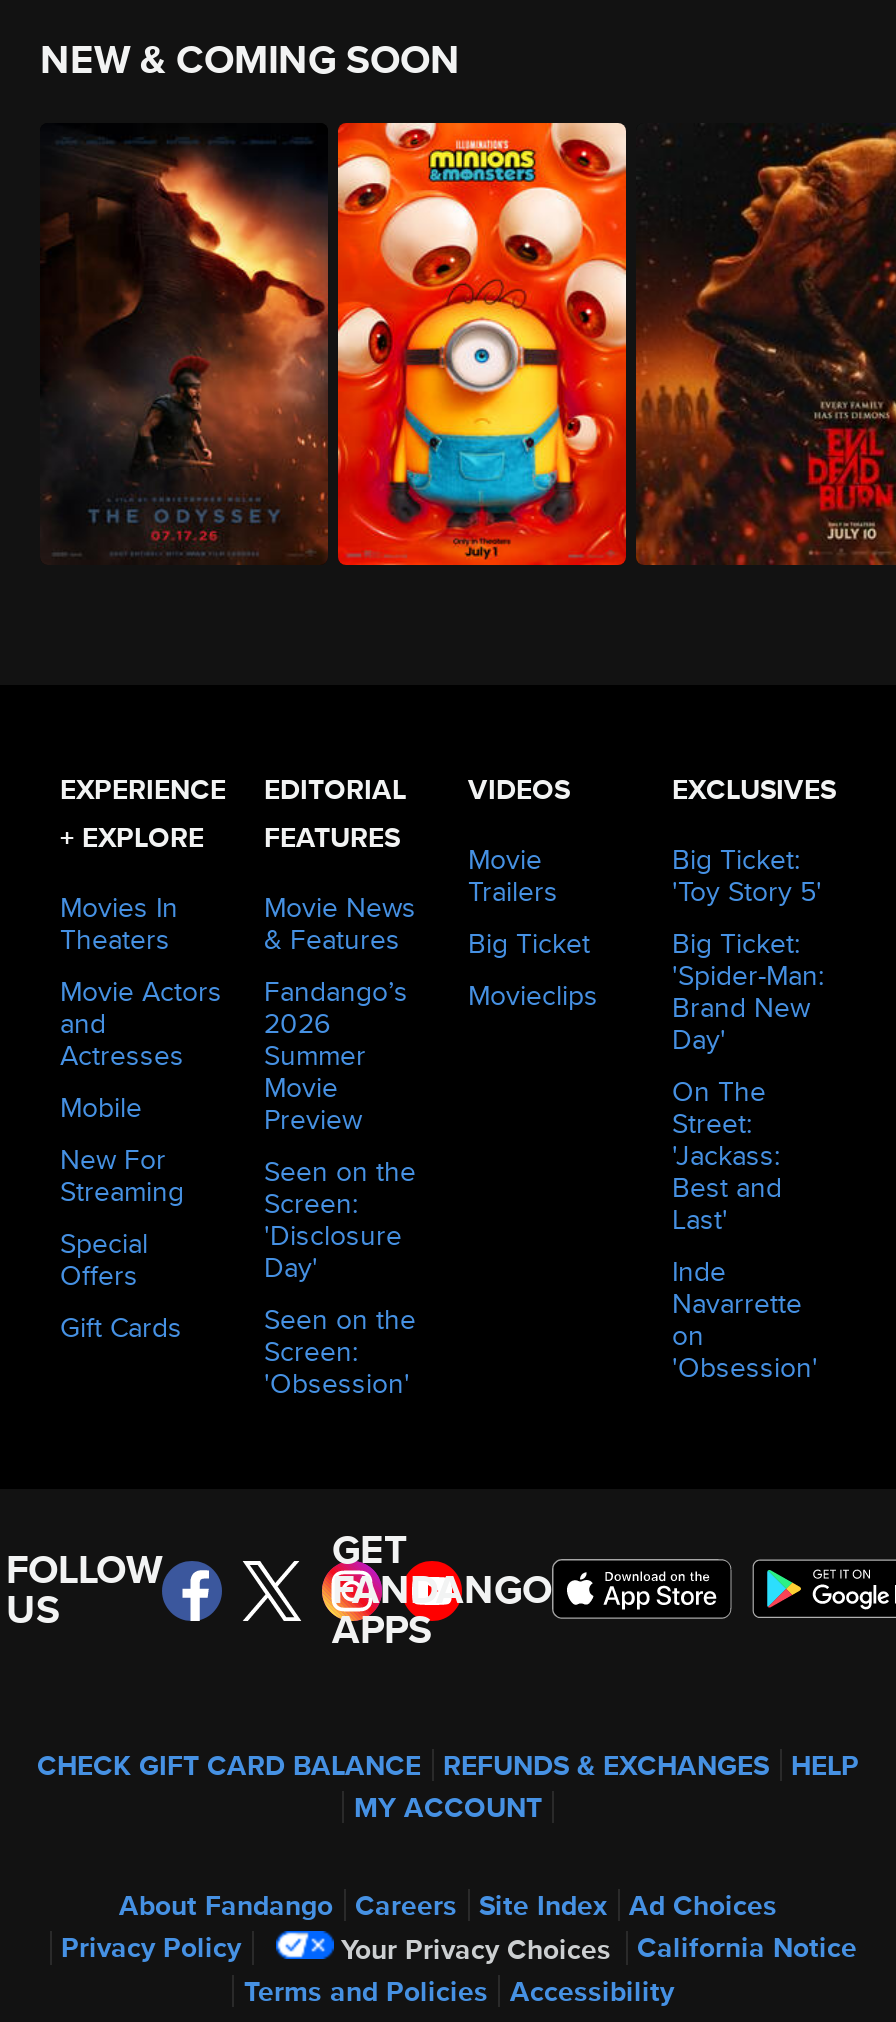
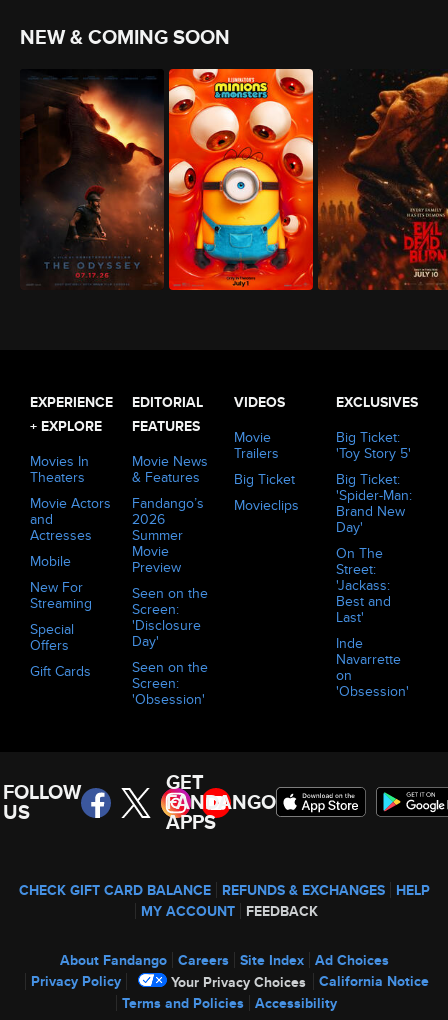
[354,1787,542,1827] MY ACCOUNT -> [141,901,318,921] MY ACCOUNT FEEDBACK

